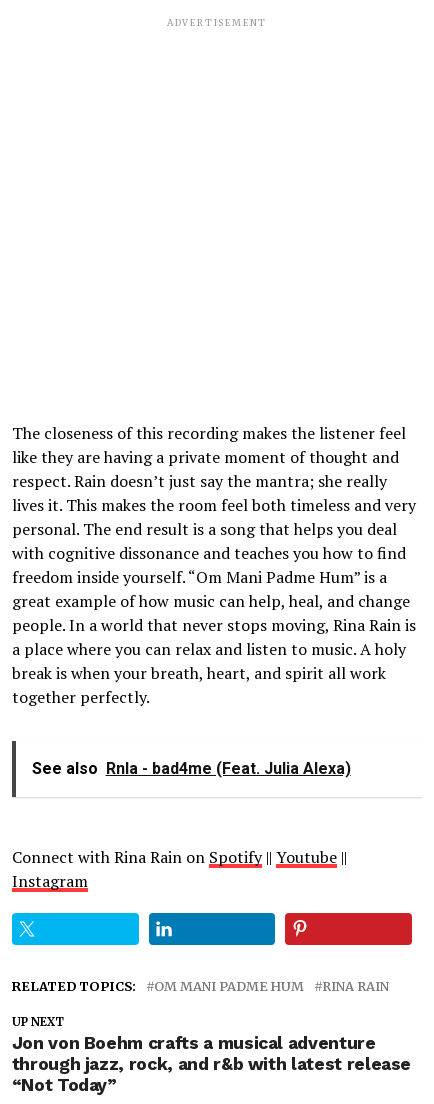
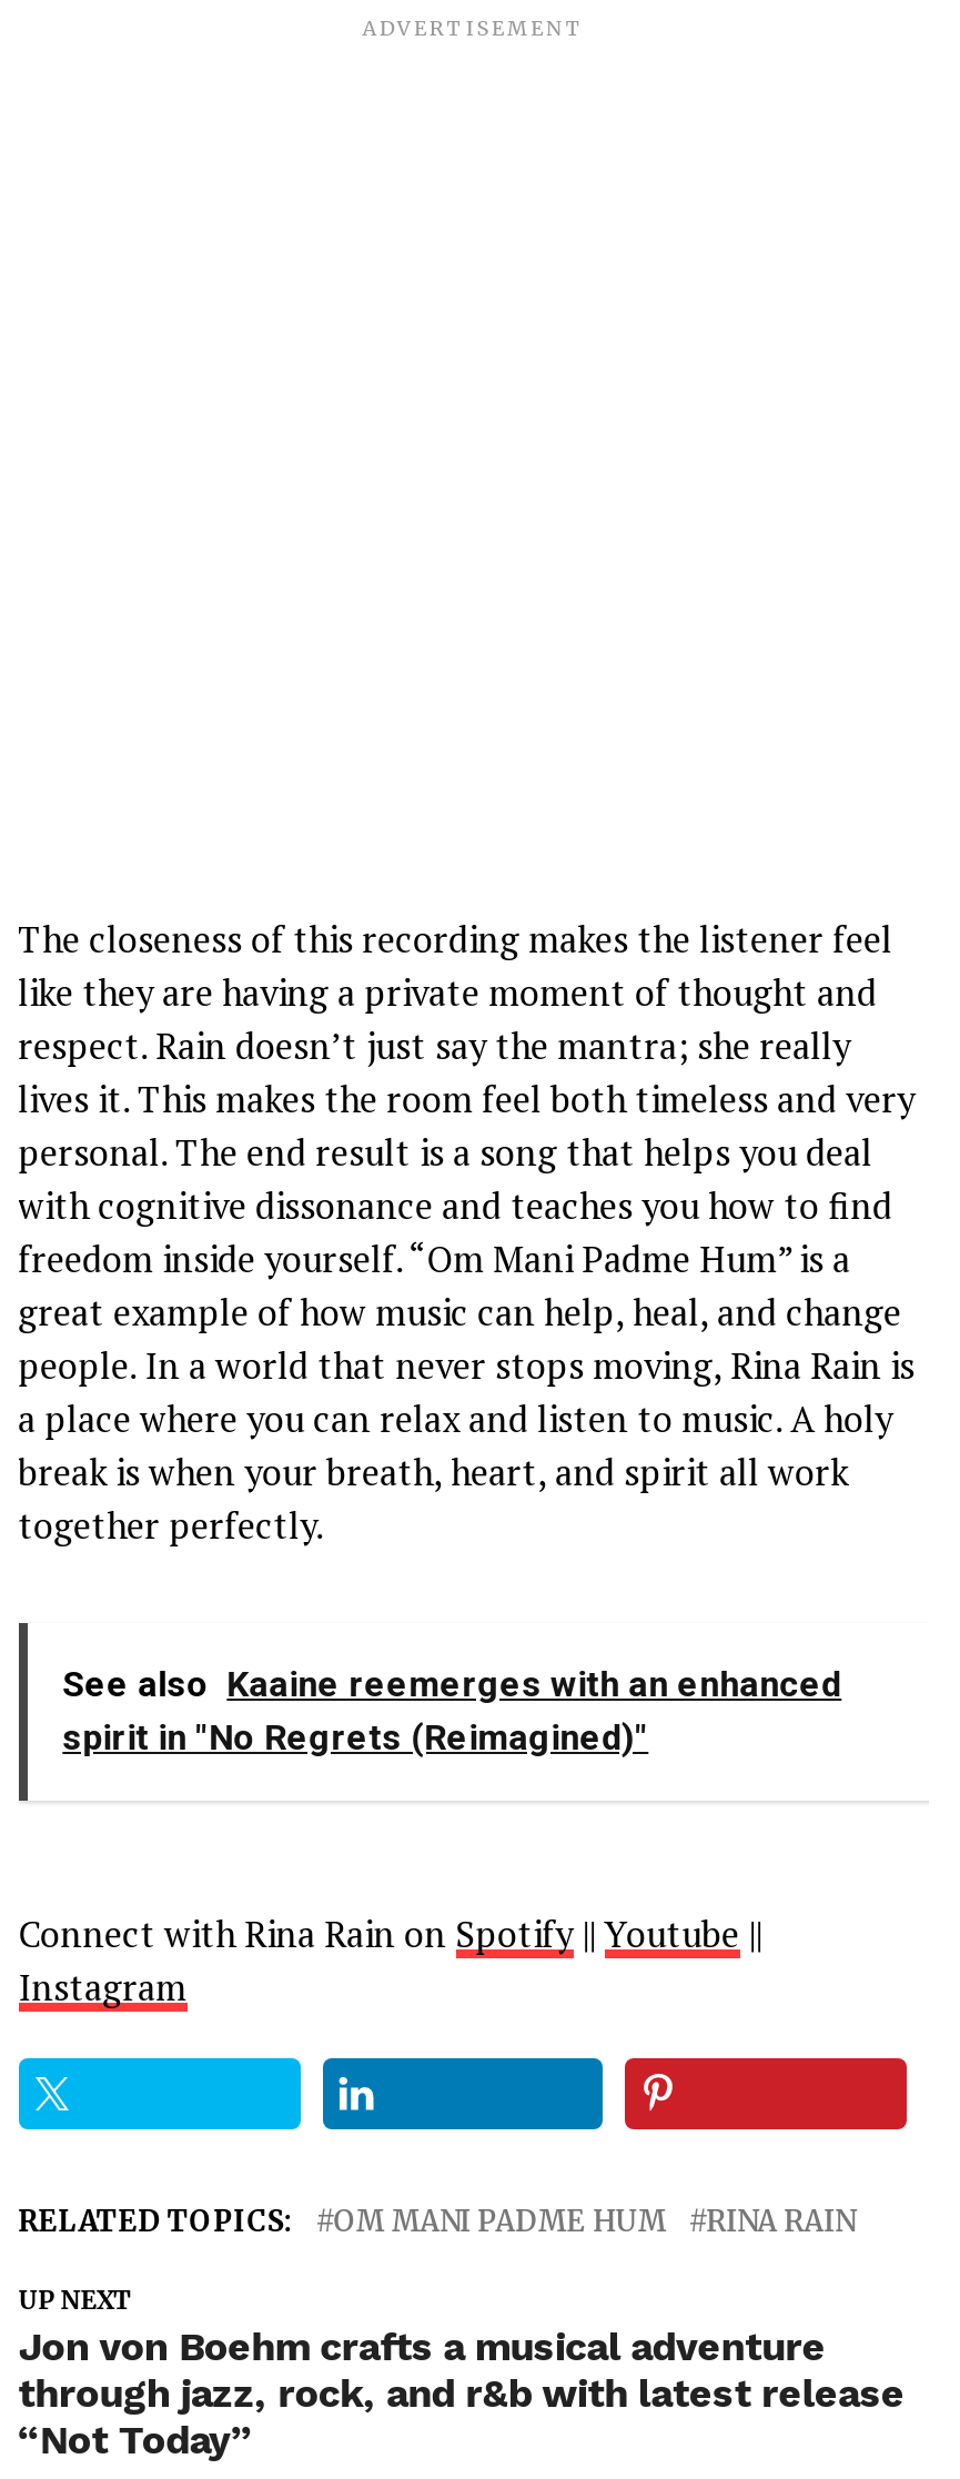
[32,759,351,778] See also Rnla - bad4me (Feat. Julia Alexa) -> [63,1663,842,1759] See also Kaaine reemerges with an enhanced | spirit in "No Regrets (Reimagined)"

